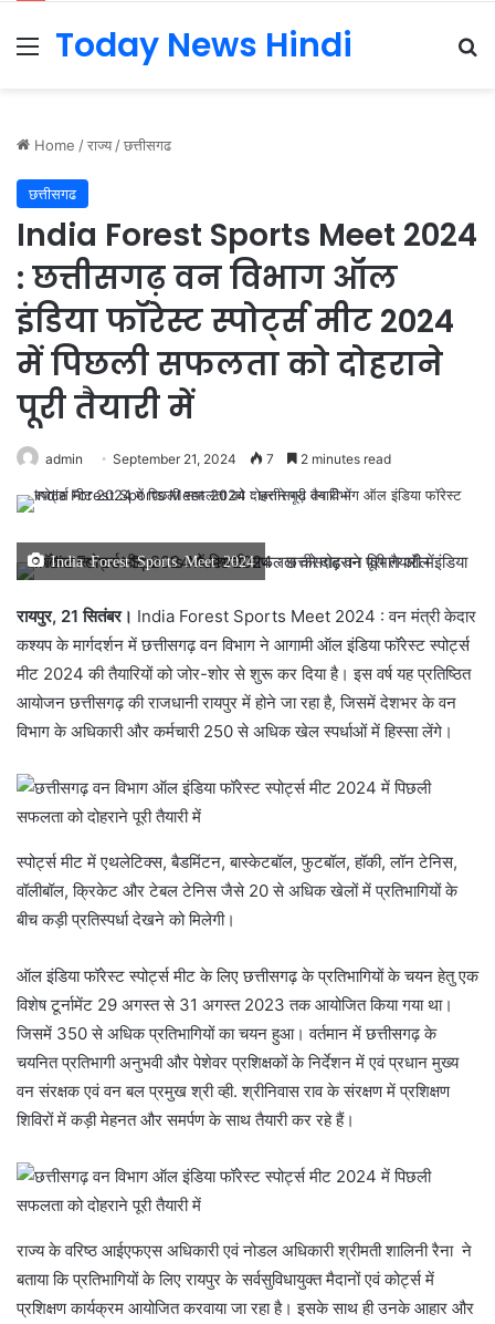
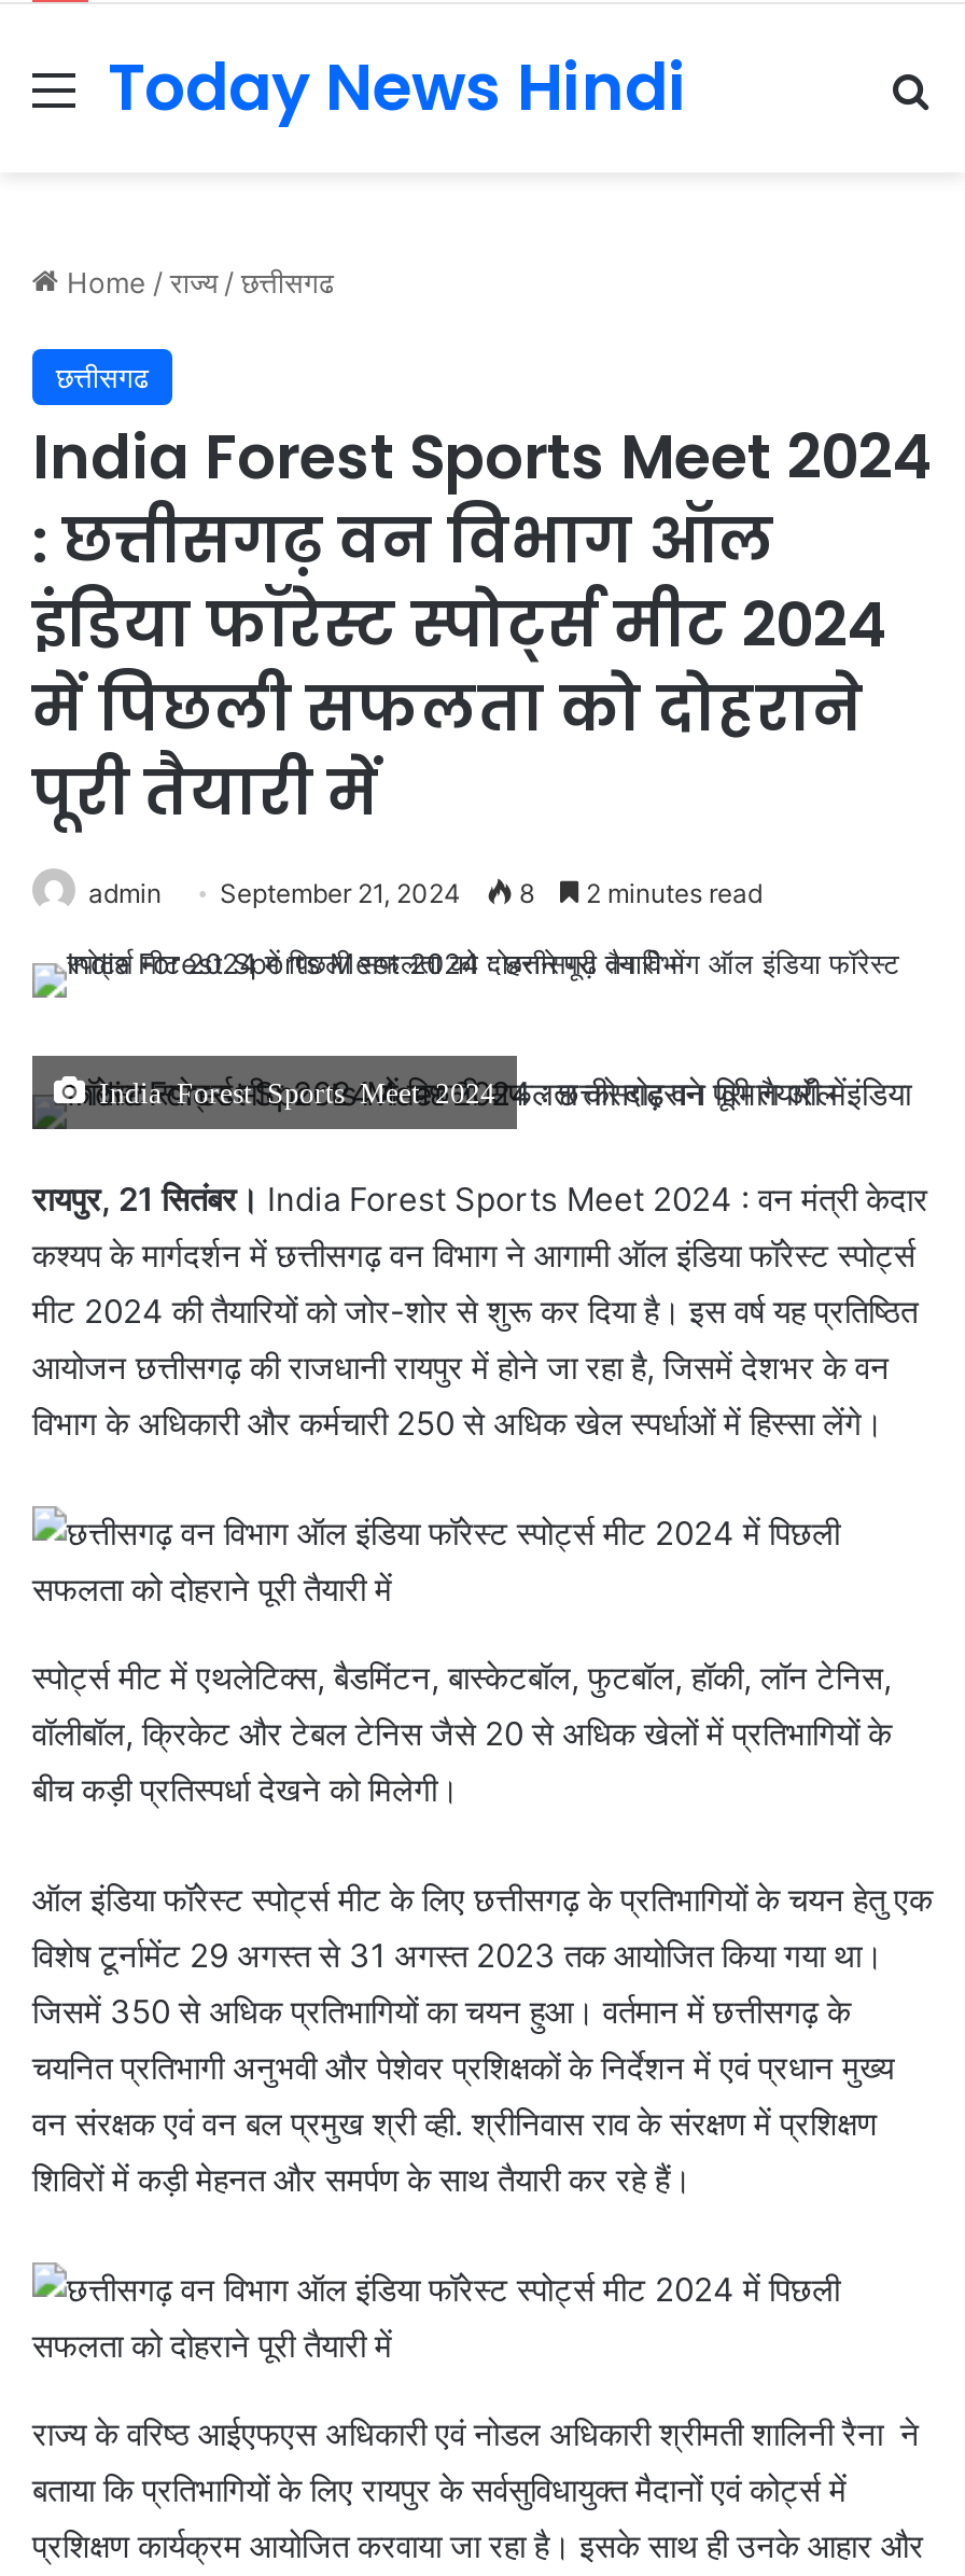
[45,451,391,467] admin September 21, 2024 7 2 minutes read -> [88,877,763,909] admin September 21, 2024 8 2 minutes read

